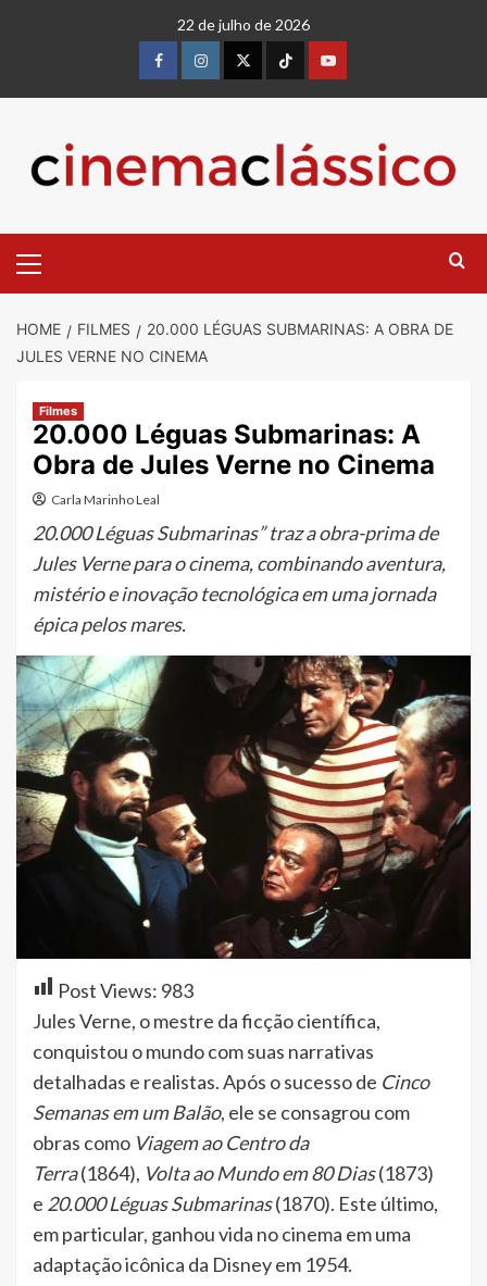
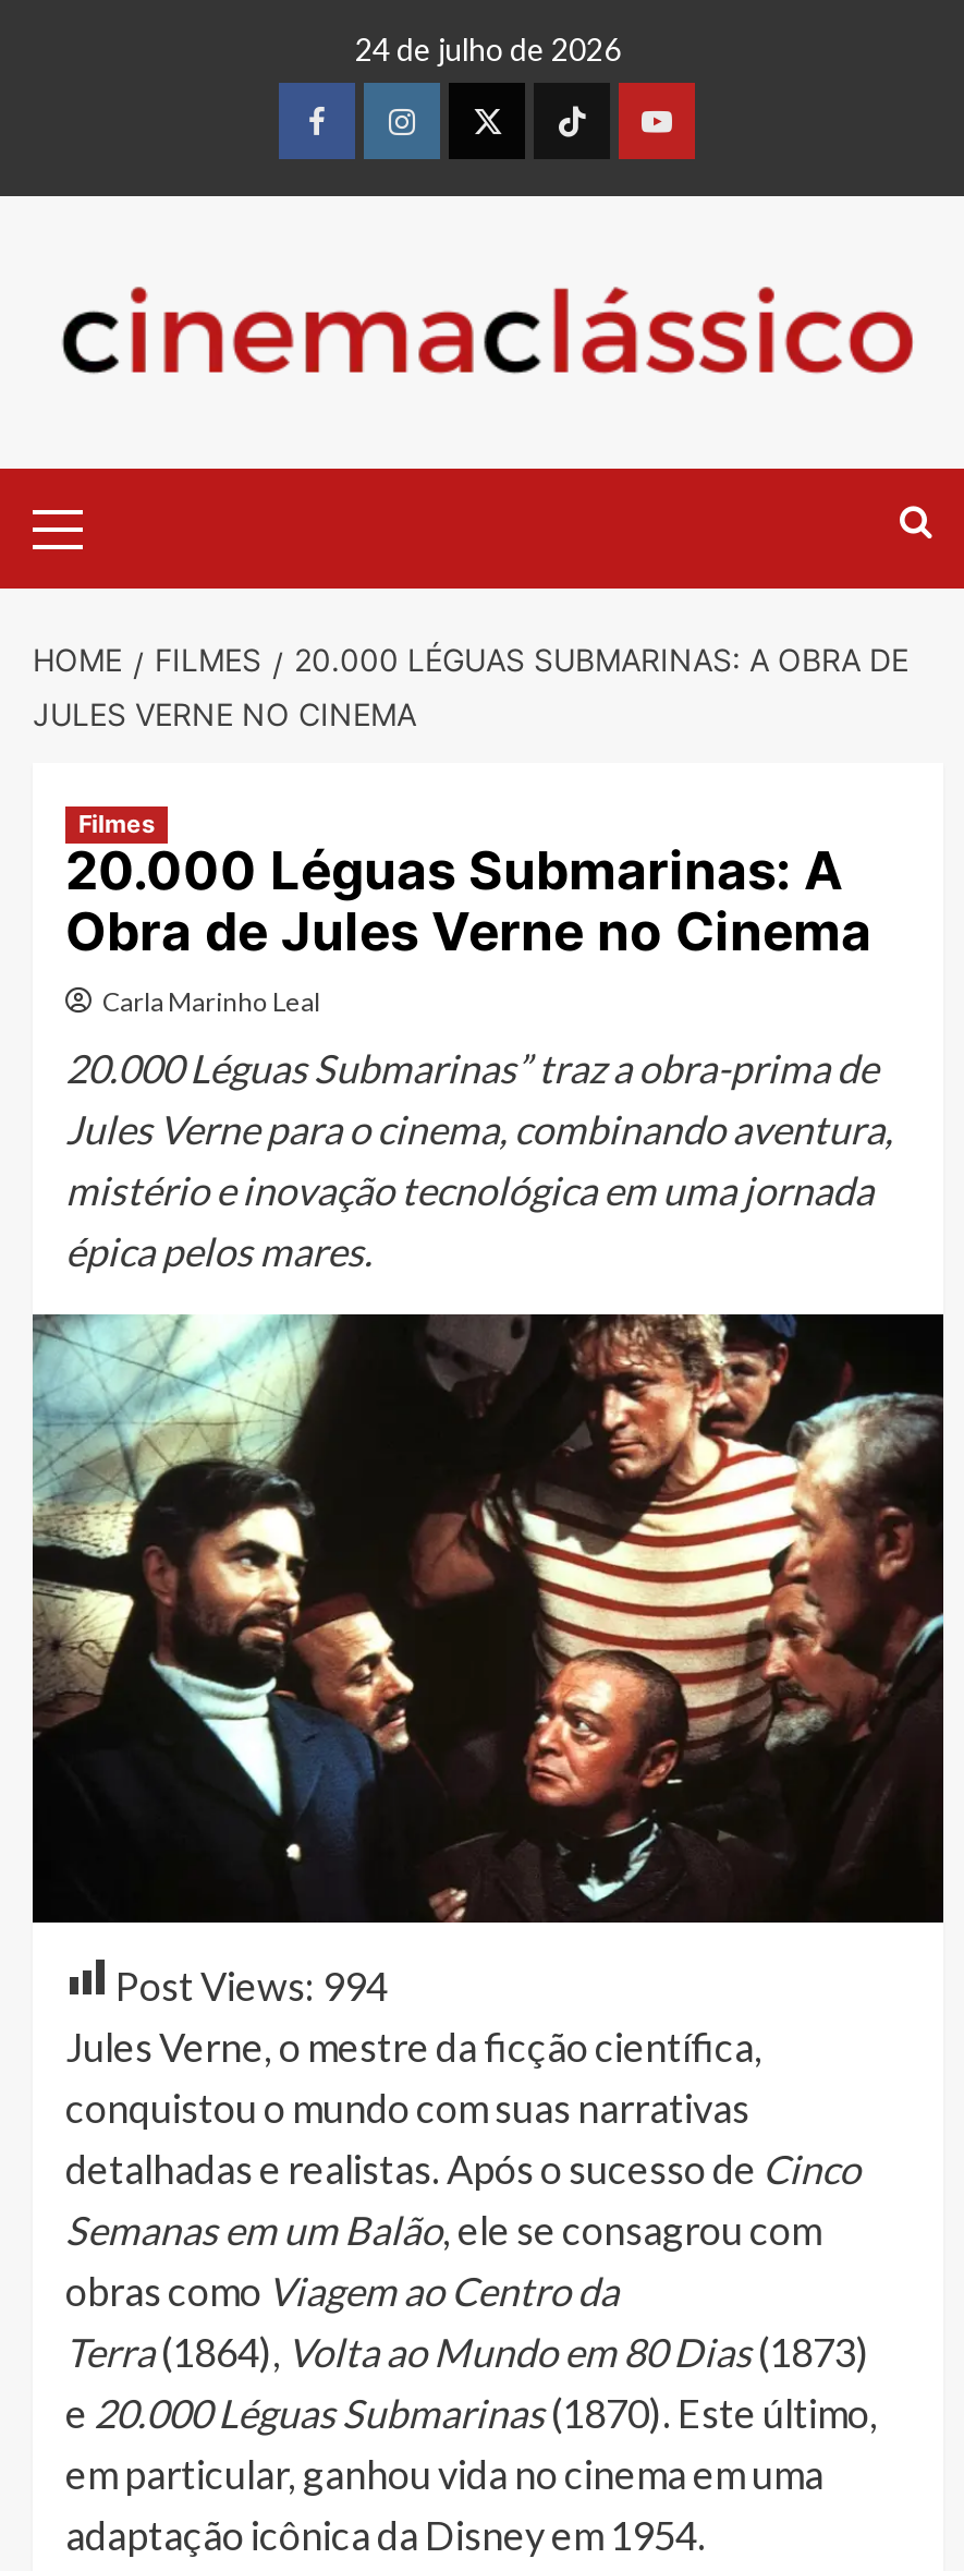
[177,15,310,34] 22 de julho de 2026 -> [355,31,621,68] 24 de julho de 2026
[58,978,193,1002] Post Views: 983 -> [115,1963,388,2011] Post Views: 994

